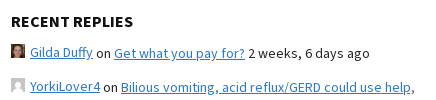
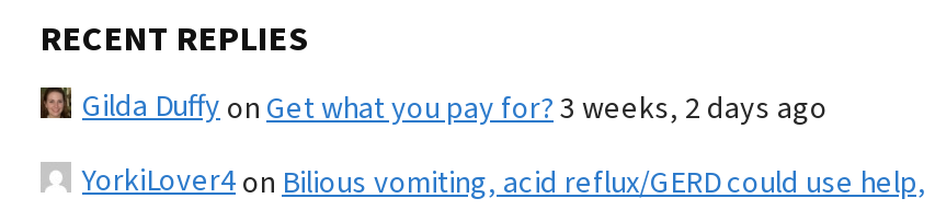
[30,43,370,64] Gilda Duffyon Get what you pay for? 2 weeks, 6 days ago -> [82,85,828,131] Gilda Duffyon Get what you pay for? 3 weeks, 2 days ago

